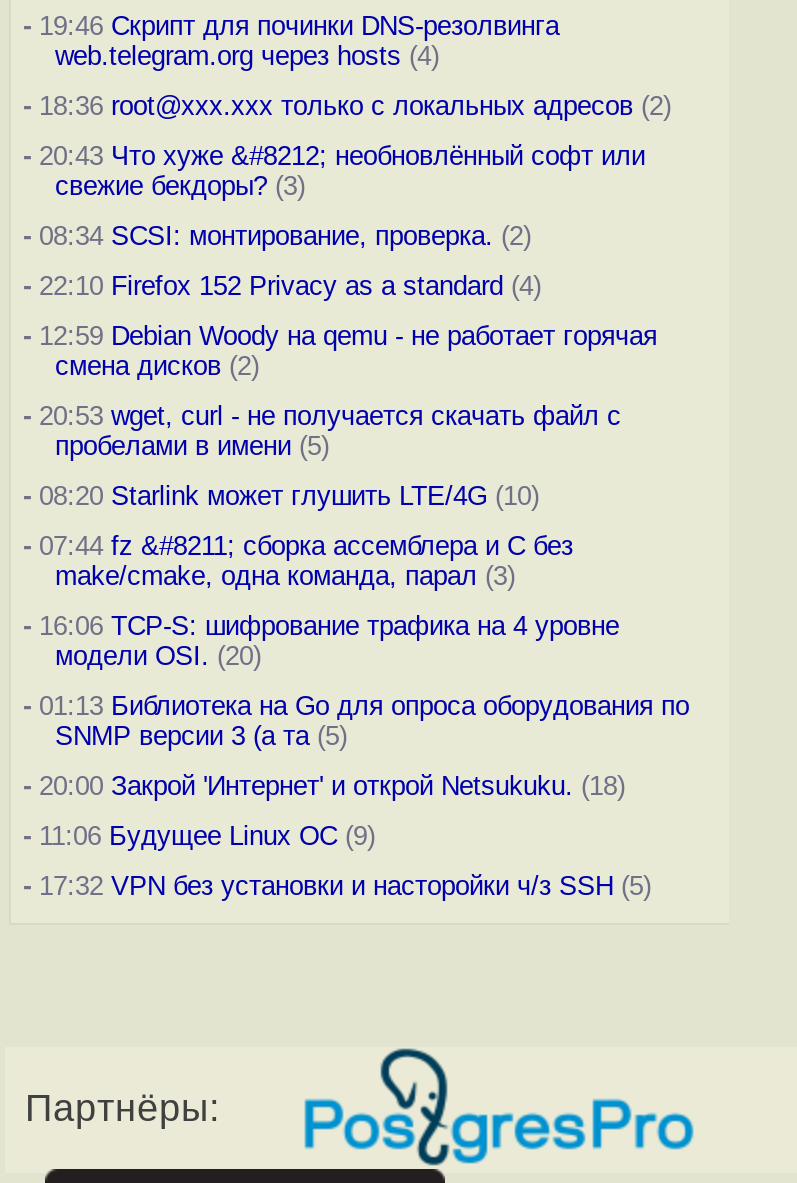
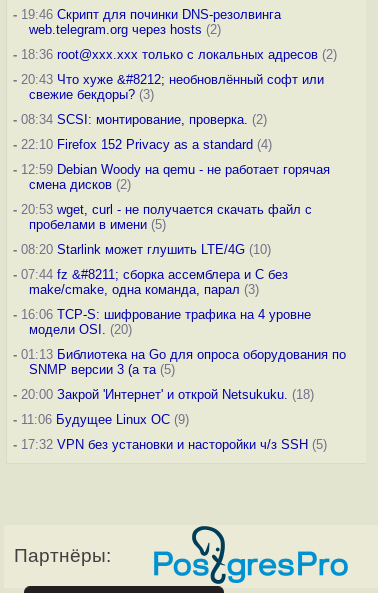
[55,41,439,71] web.telegram.org через hosts (4) -> [29,22,221,37] web.telegram.org через hosts (2)

